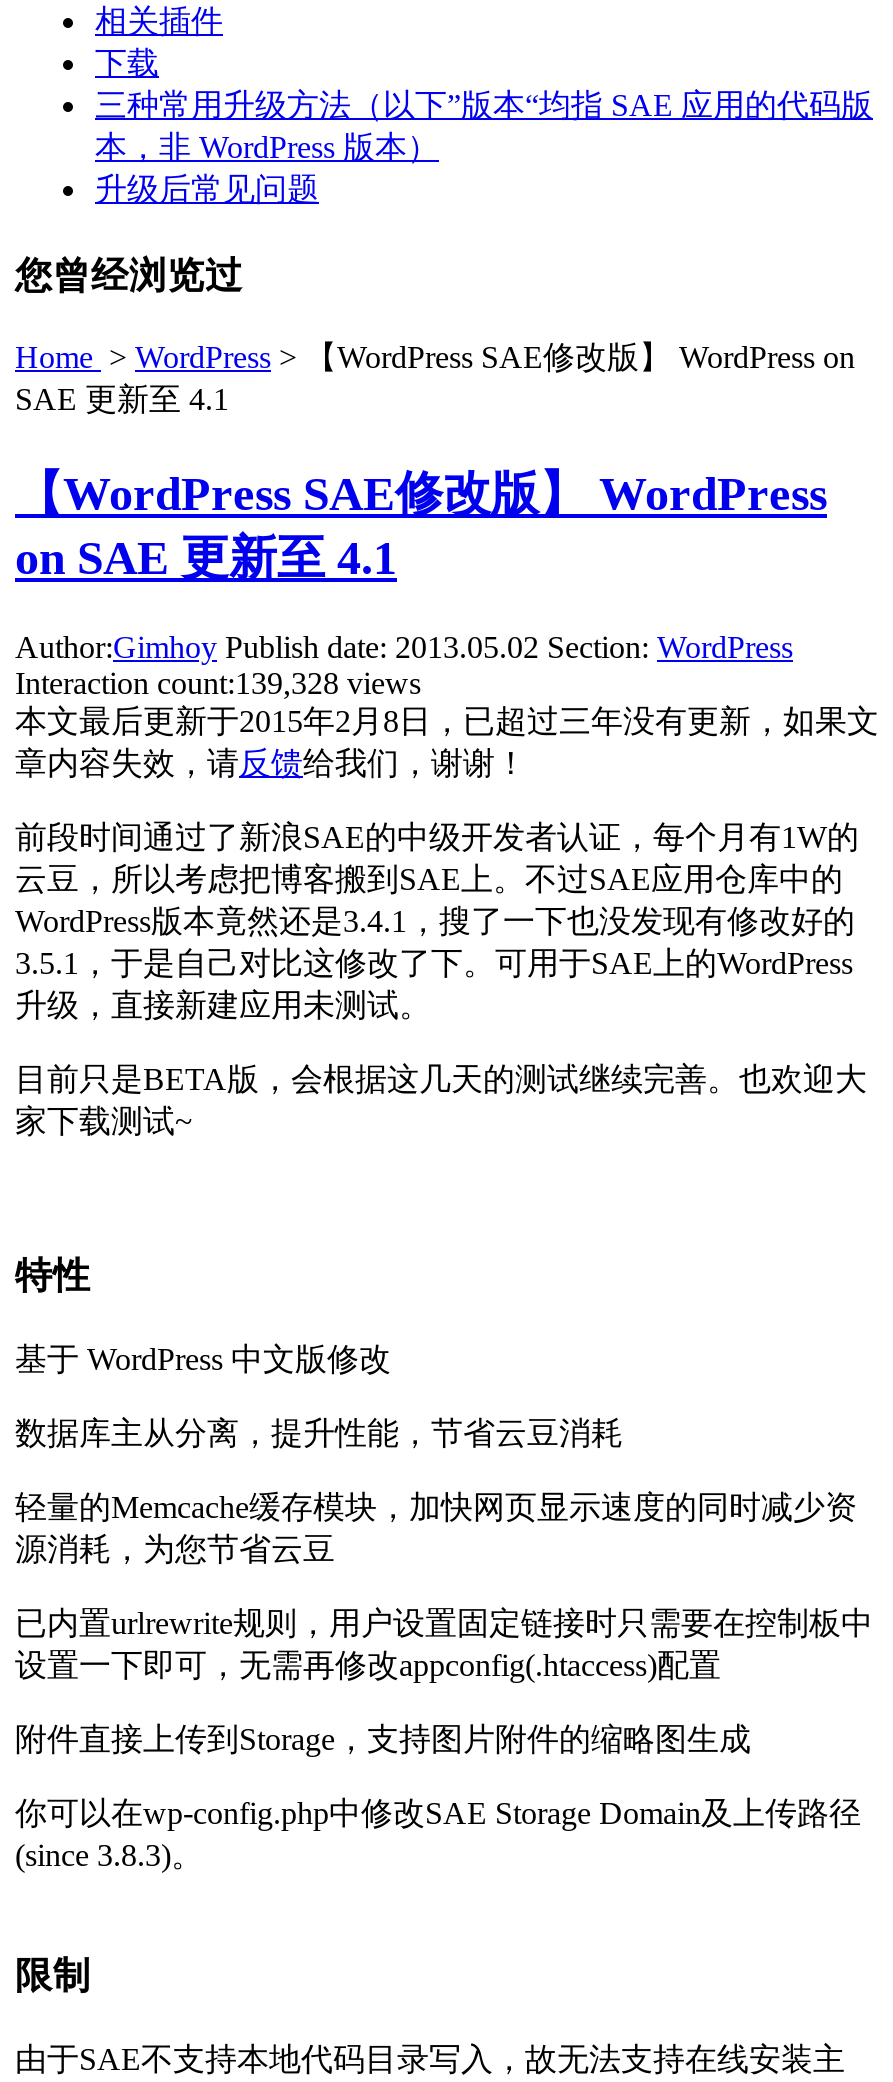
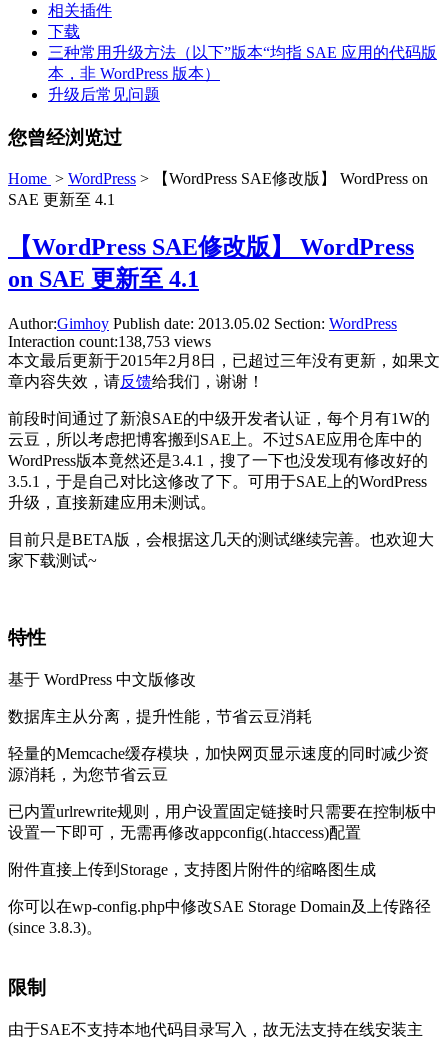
[15,666,421,700] Interaction count:139,328 views -> [8,333,211,350] Interaction count:138,753 views

